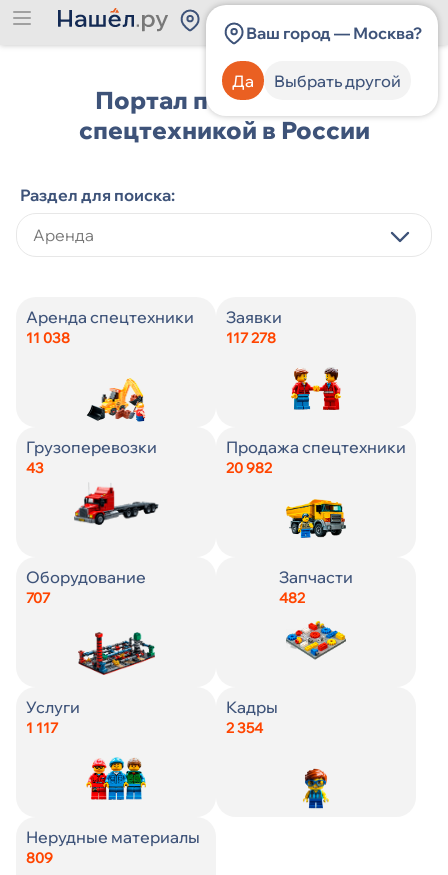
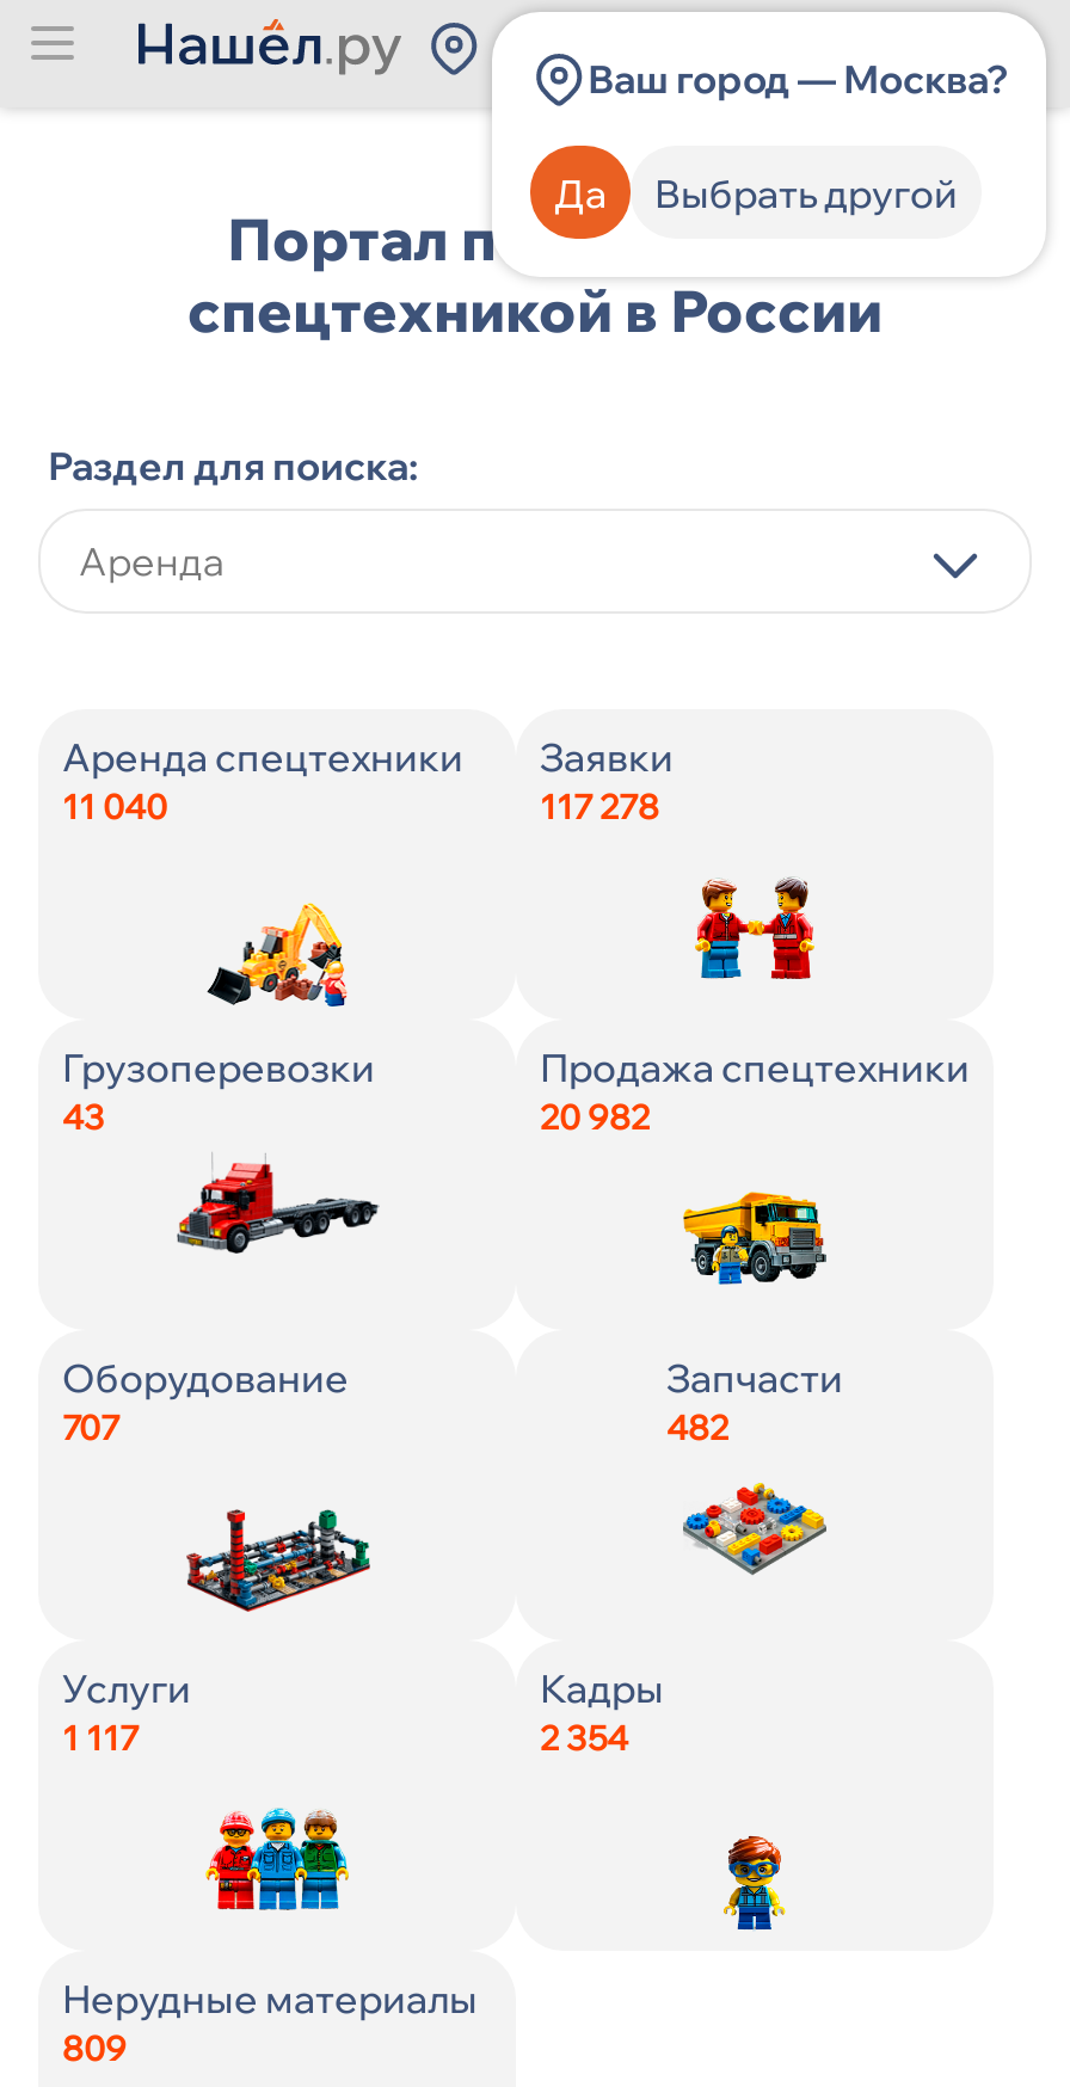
[26,329,70,347] 11 038 -> [62,786,167,829] 11 040

